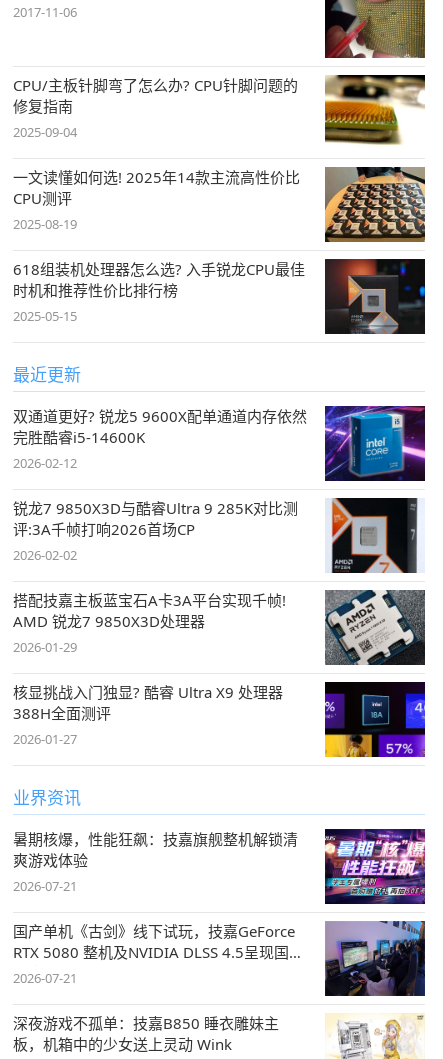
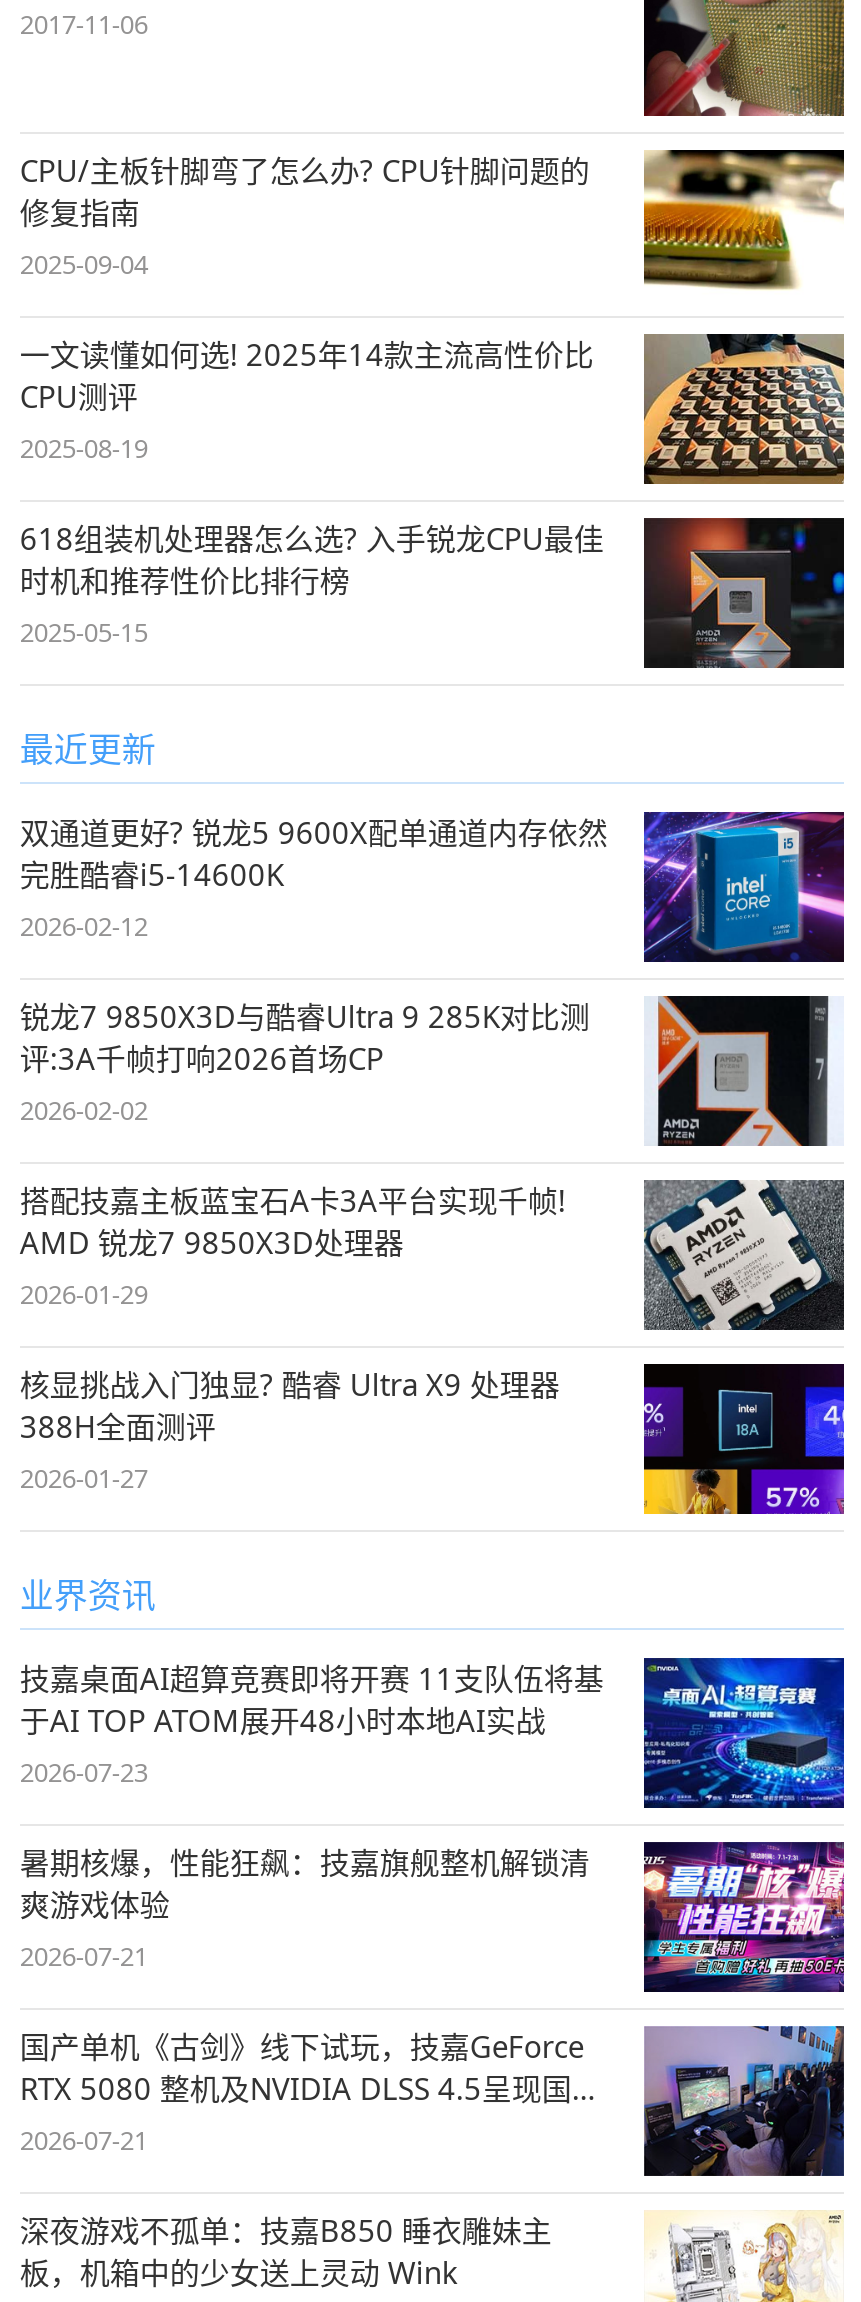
none -> [20,1656,846,1808] [image] | 技嘉桌面AI超算竞赛即将开赛 11支队伍将基 | 于AI TOP ATOM展开48小时本地AI实战 | 2026-07-23

